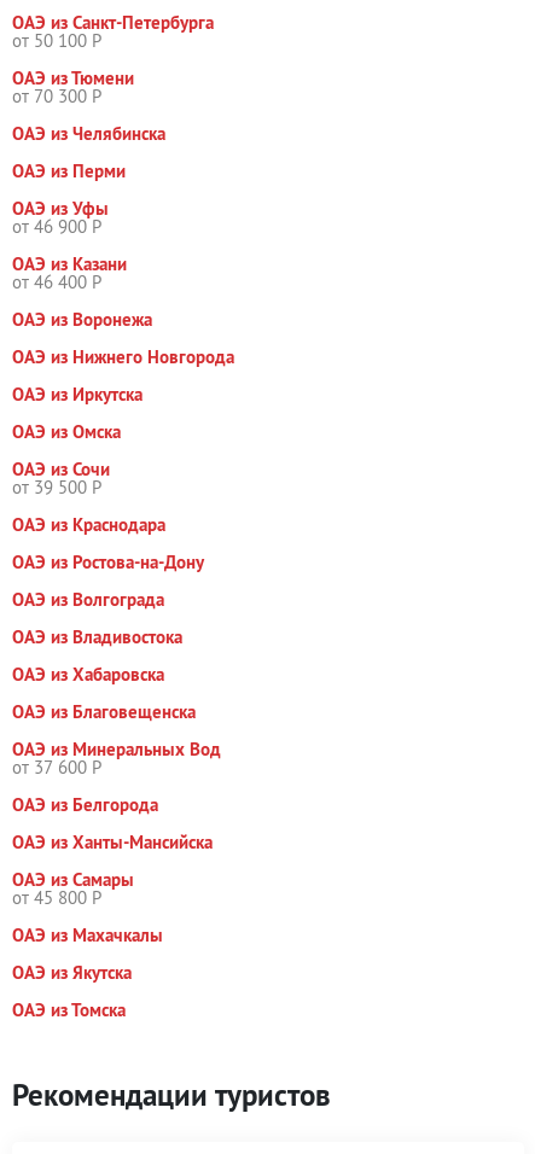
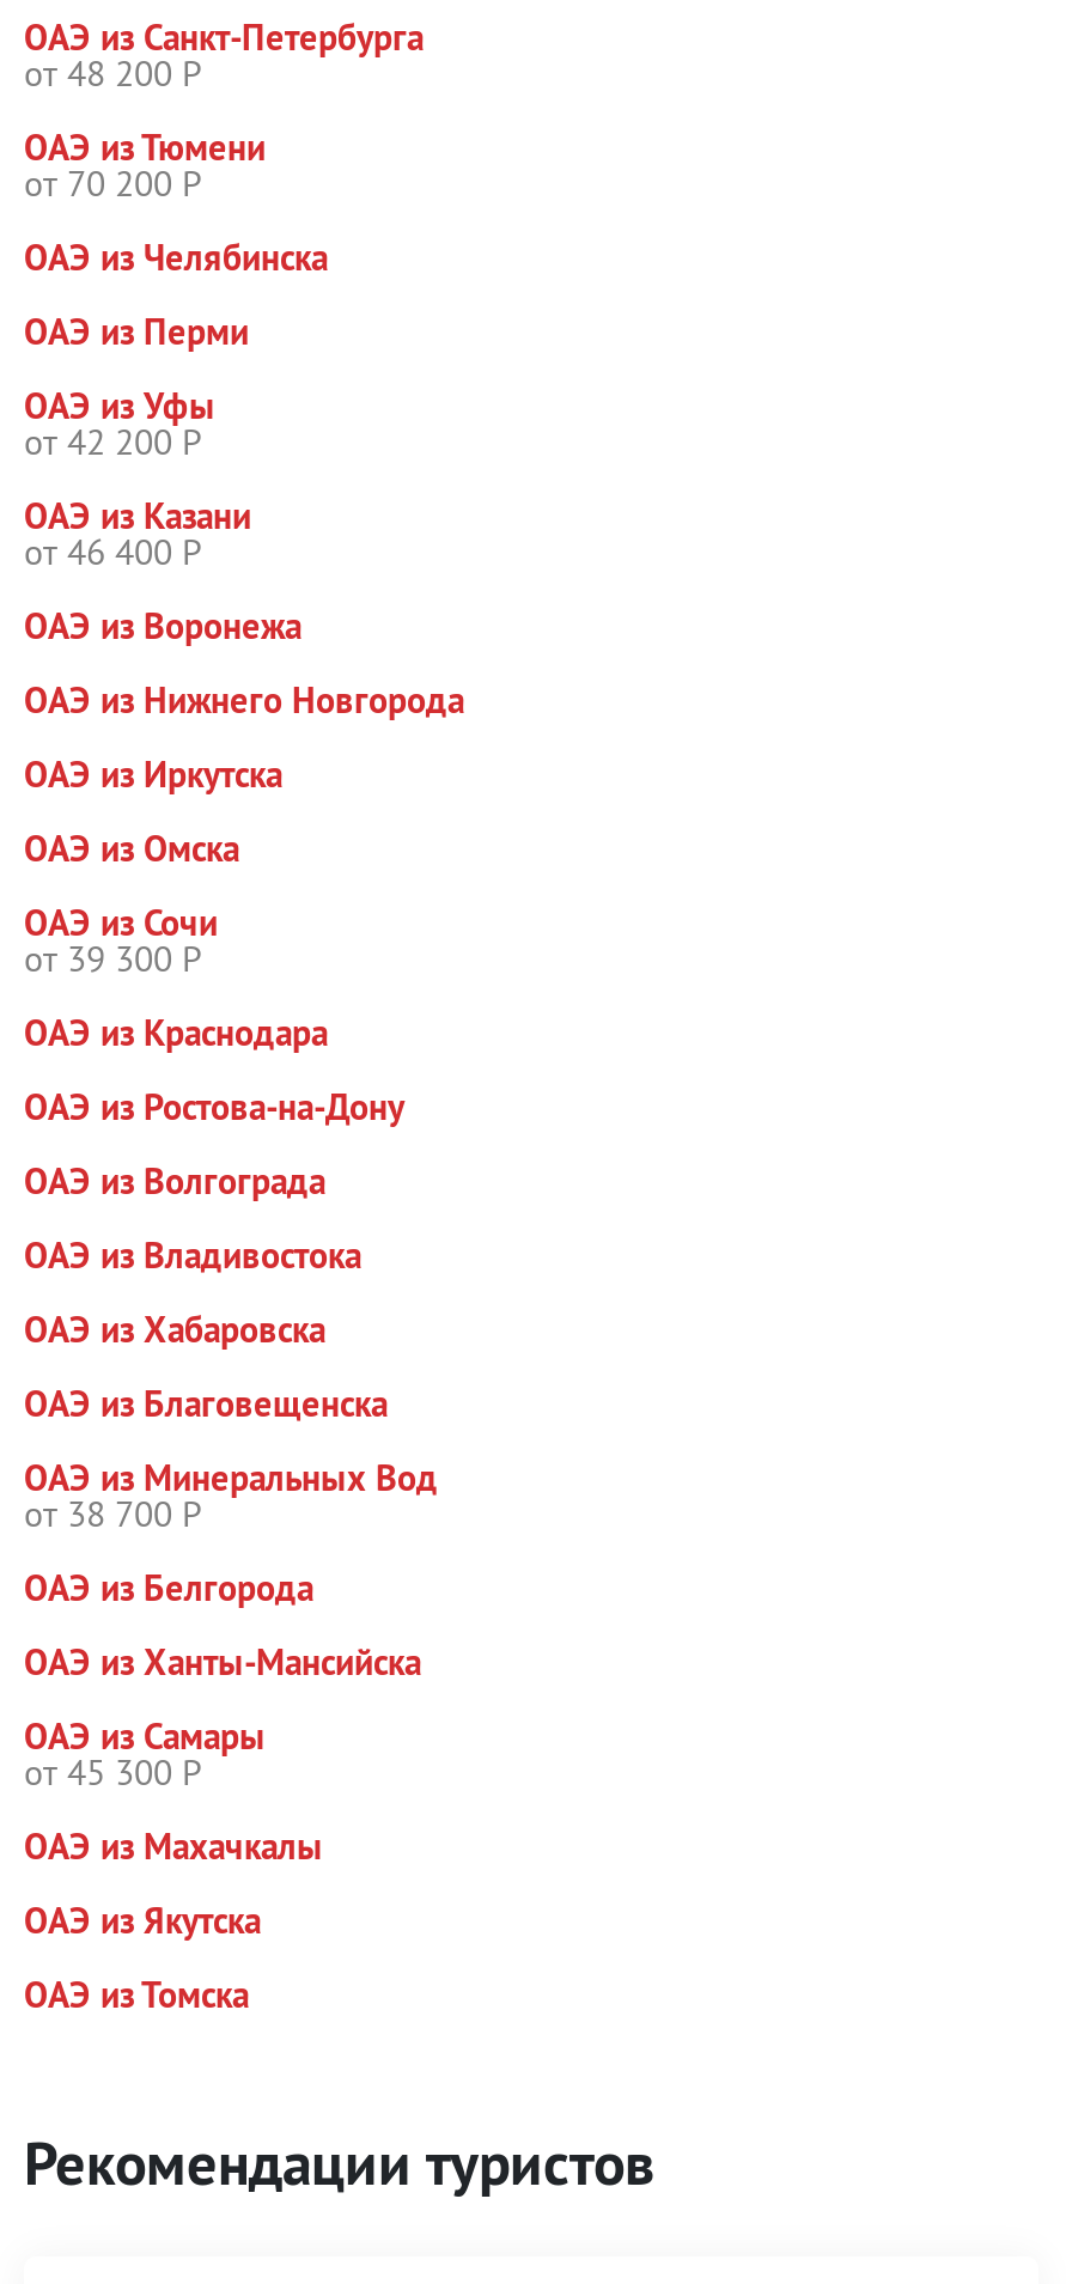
[12,29,101,52] от 50 100 Р -> [24,50,201,96] от 48 200 Р
[12,84,101,107] от 70 300 Р -> [24,160,201,206] от 70 200 Р
[12,215,101,238] от 46 900 Р -> [24,419,201,464] от 42 200 Р
[12,476,101,499] от 39 500 Р -> [24,936,201,981] от 39 300 Р
[12,756,101,779] от 37 600 Р -> [24,1491,201,1536] от 38 700 Р
[12,886,101,909] от 45 800 Р -> [24,1749,201,1795] от 45 300 Р

